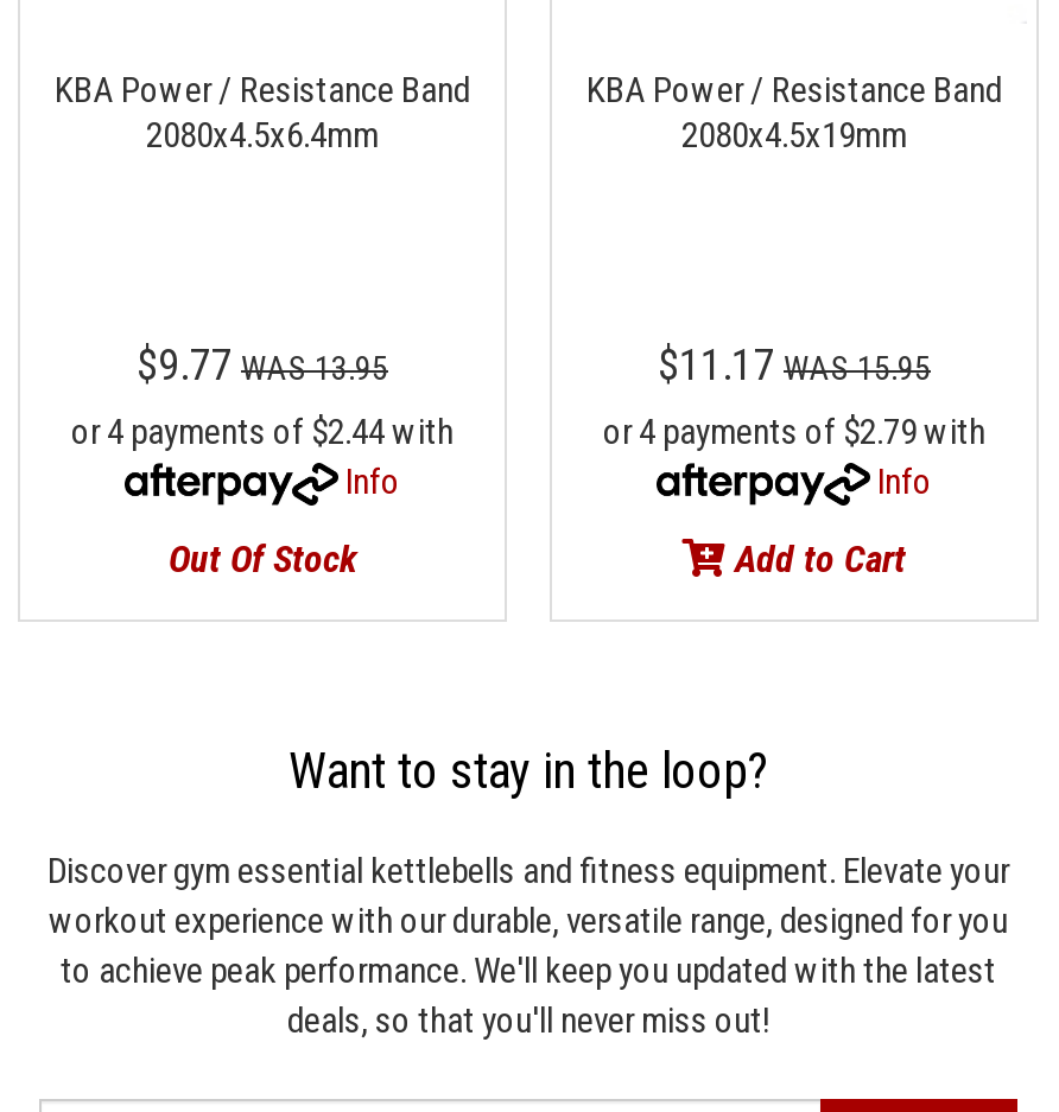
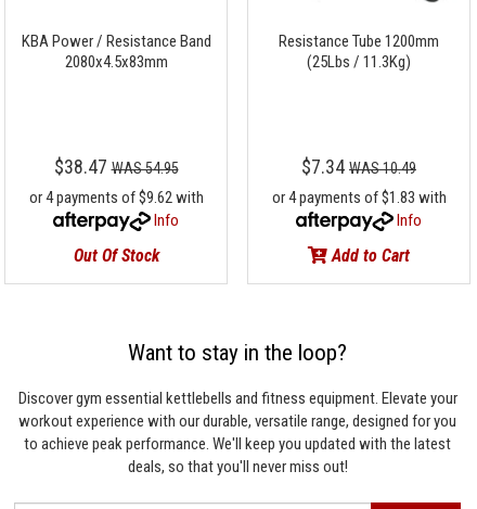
[586,69,1002,157] KBA Power / Resistance Band | 2080x4.5x19mm -> [279,32,439,72] Resistance Tube 1200mm | (25Lbs / 11.3Kg)
[146,114,379,157] 2080x4.5x6.4mm -> [65,52,167,72] 2080x4.5x83mm
[71,340,454,454] $9.77 WAS 13.95 | or 4 payments of $2.44 with -> [29,155,203,207] $38.47 WAS 54.95 | or 4 payments of $9.62 with
[603,340,985,454] $11.17 WAS 15.95 | or 4 payments of $2.79 with -> [272,155,446,207] $7.34 WAS 10.49 | or 4 payments of $1.83 with

